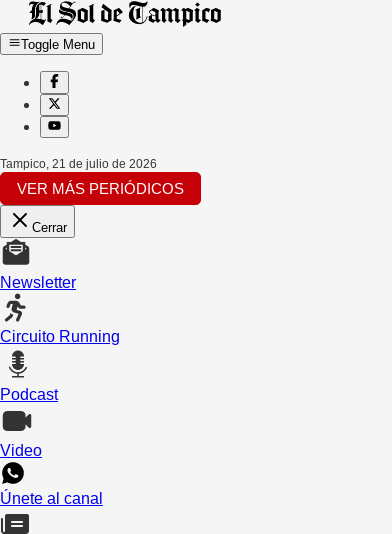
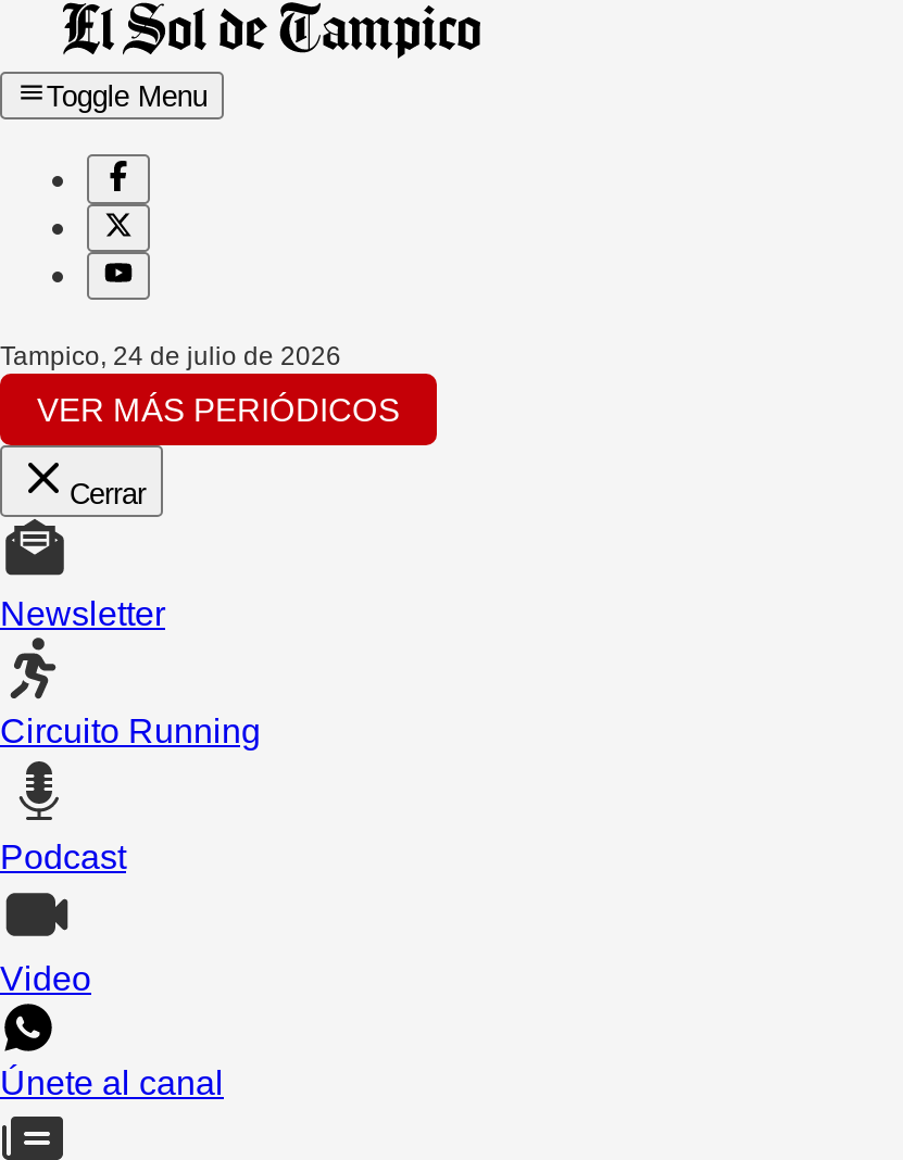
[0,157,157,171] Tampico, 21 de julio de 2026 -> [0,342,341,372] Tampico, 24 de julio de 2026

